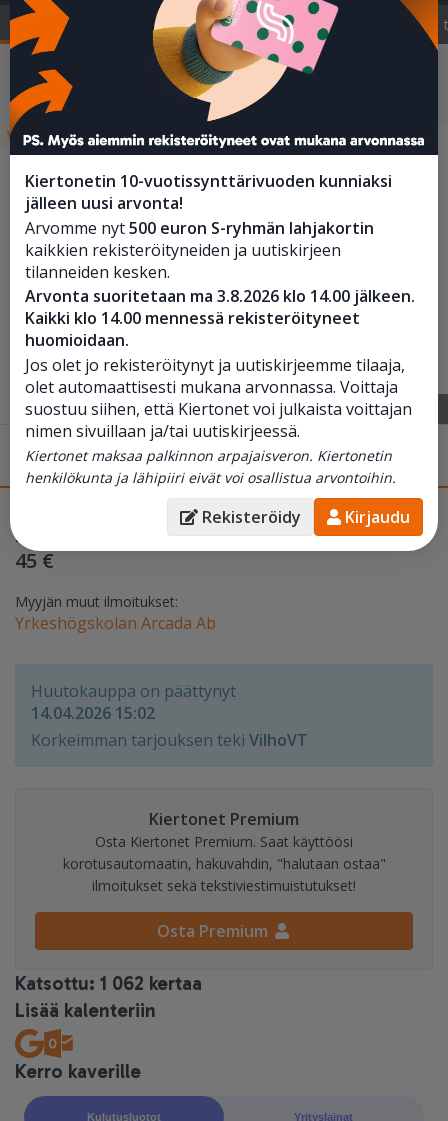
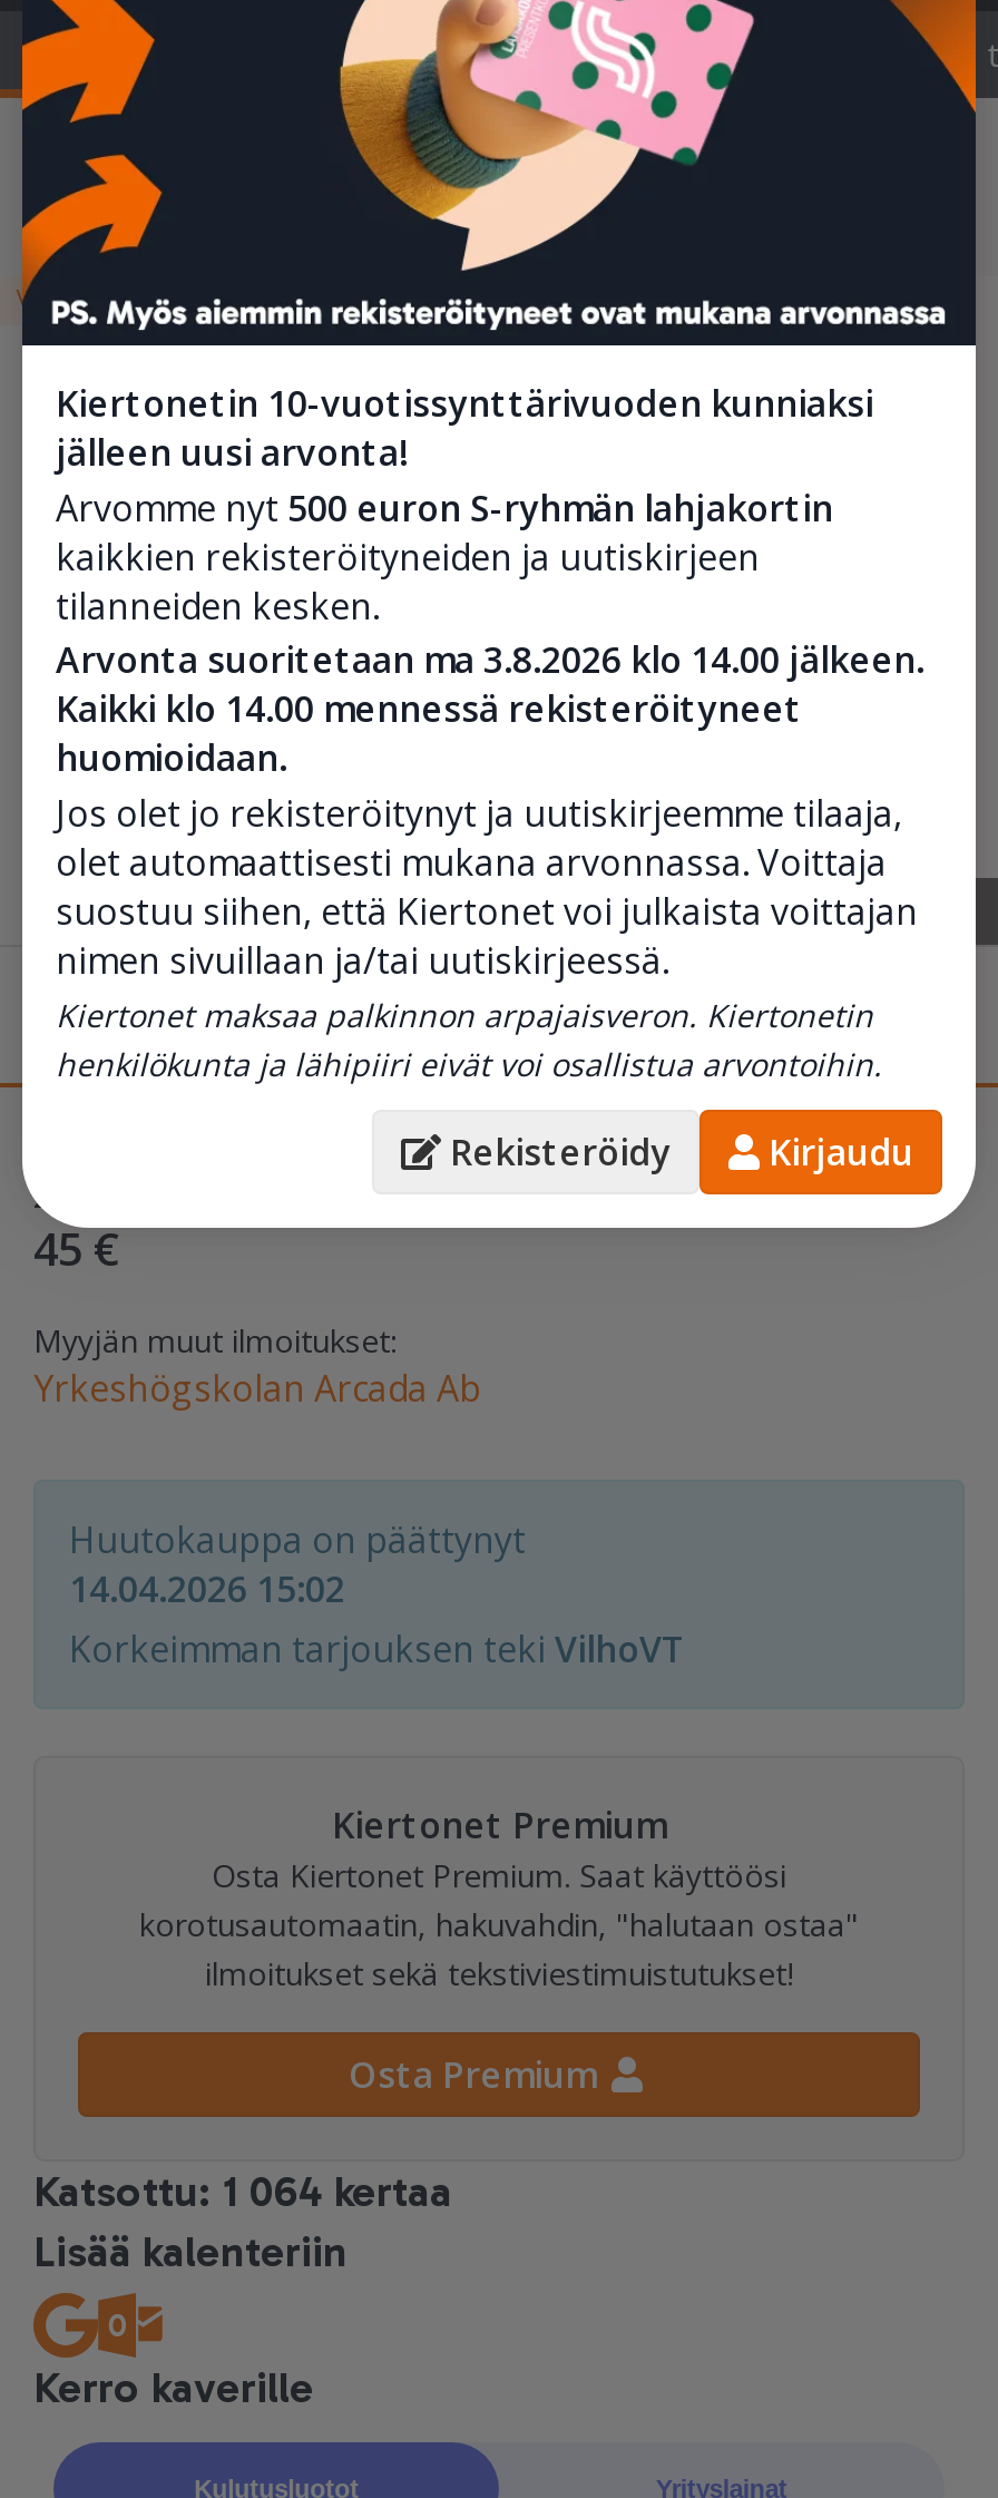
[15,972,202,995] Katsottu: 1 062 kertaa -> [33,2165,452,2217] Katsottu: 1 064 kertaa

